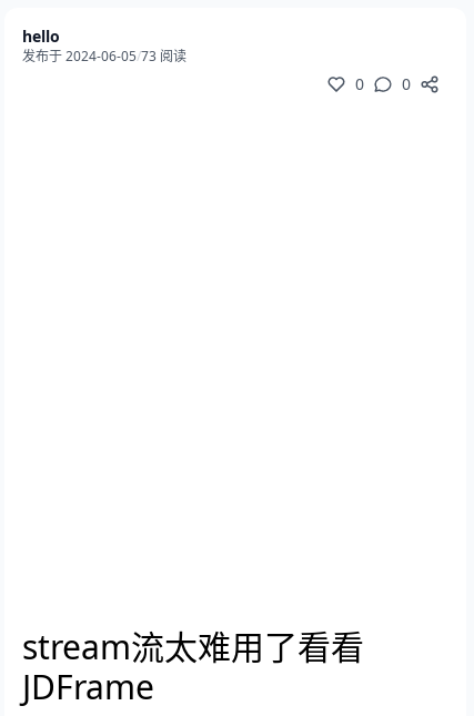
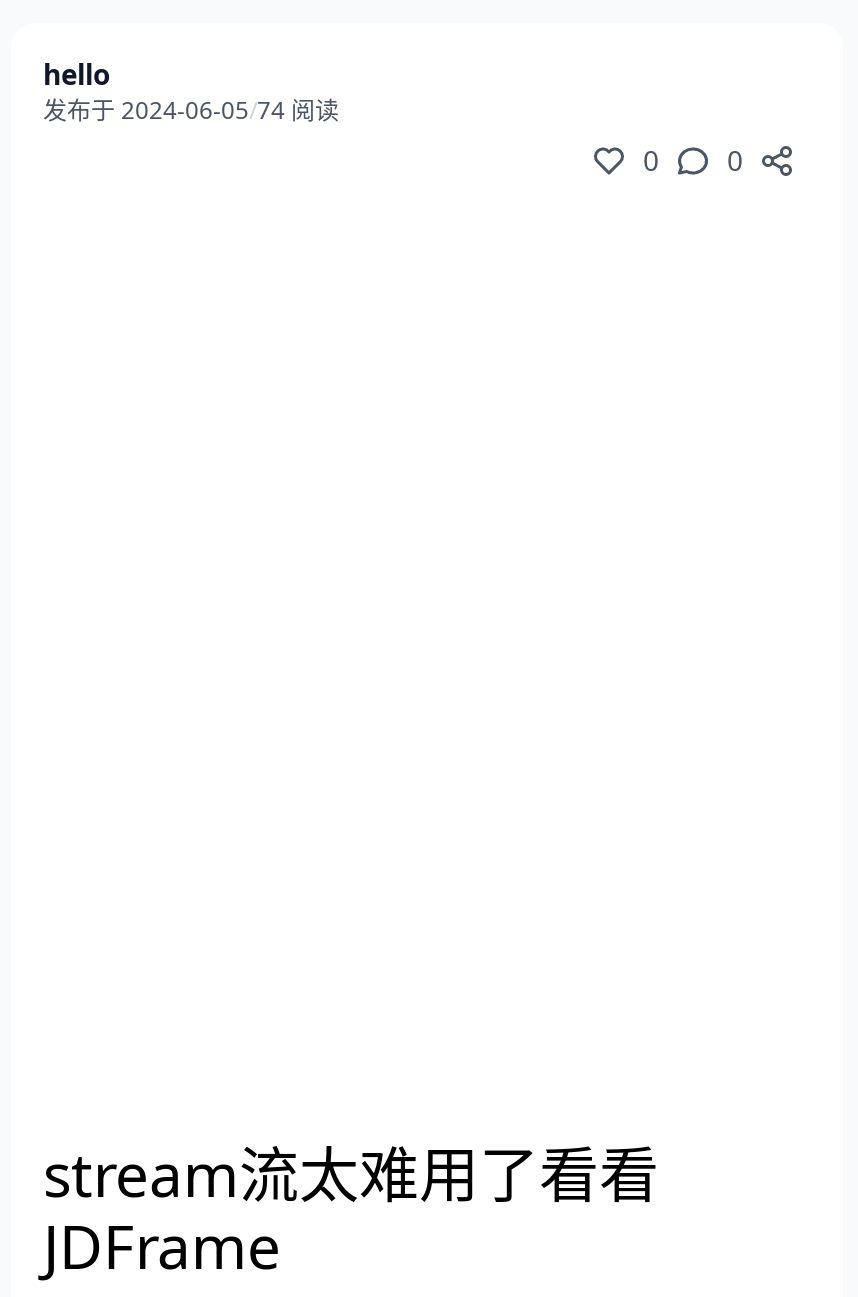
[22,47,186,65] 发布于 2024-06-05 / 73 阅读 -> [43,93,339,127] 发布于 2024-06-05 / 74 阅读

